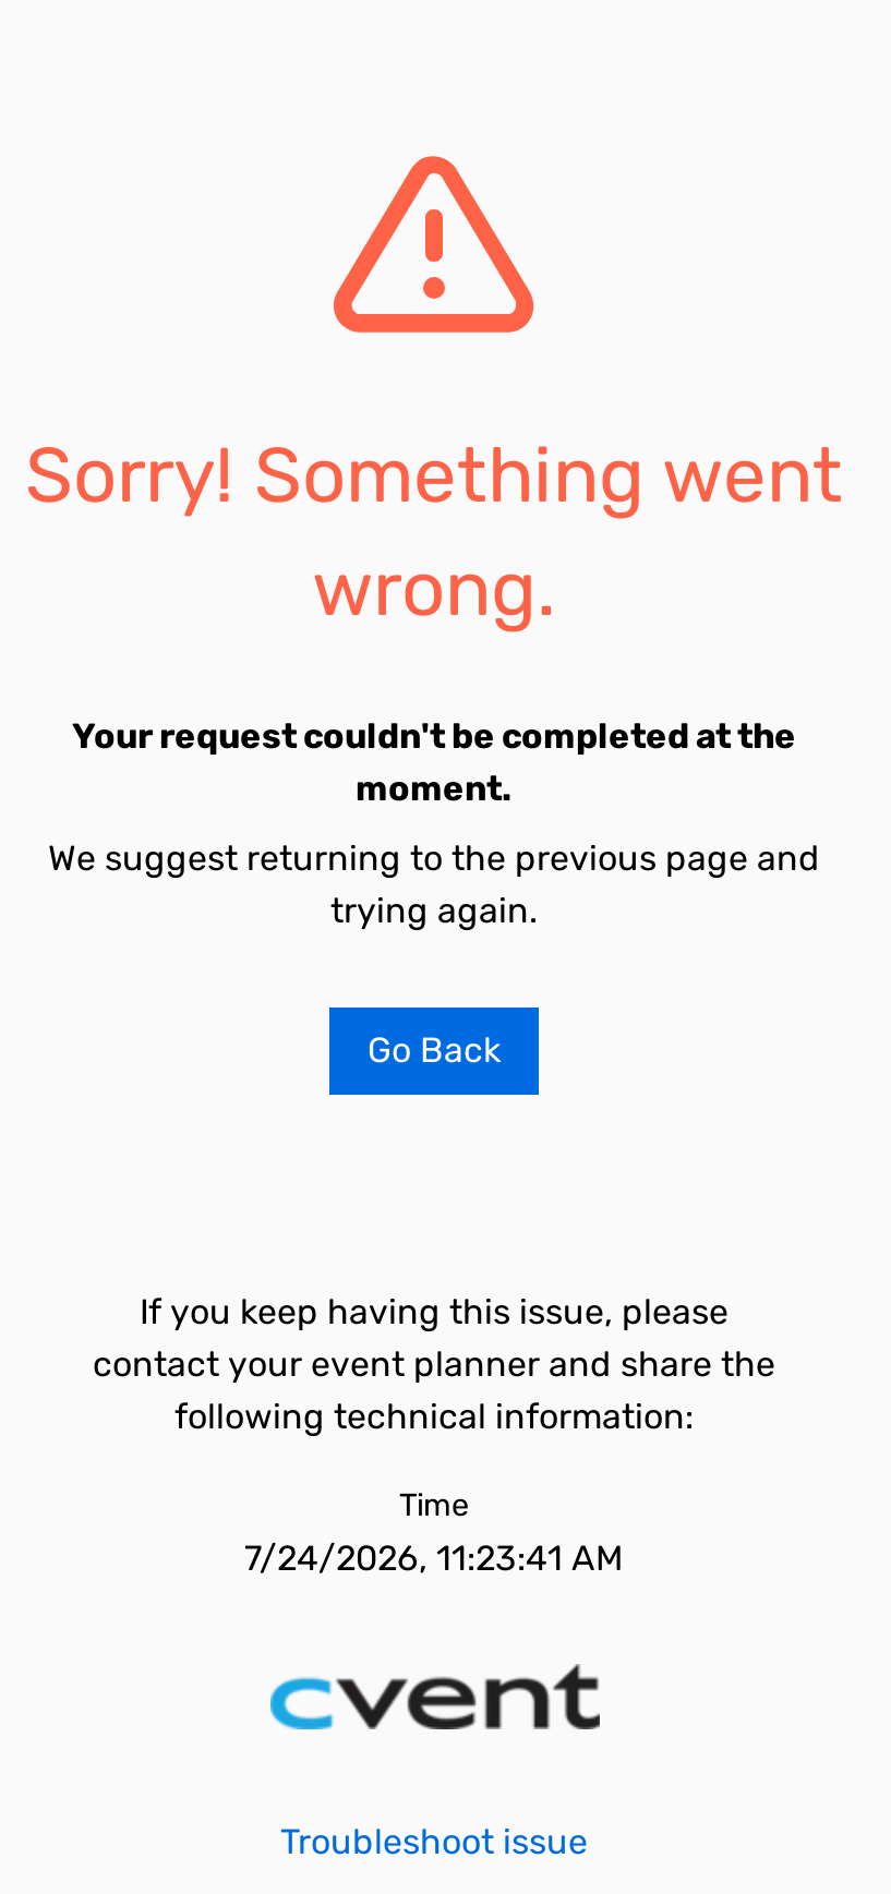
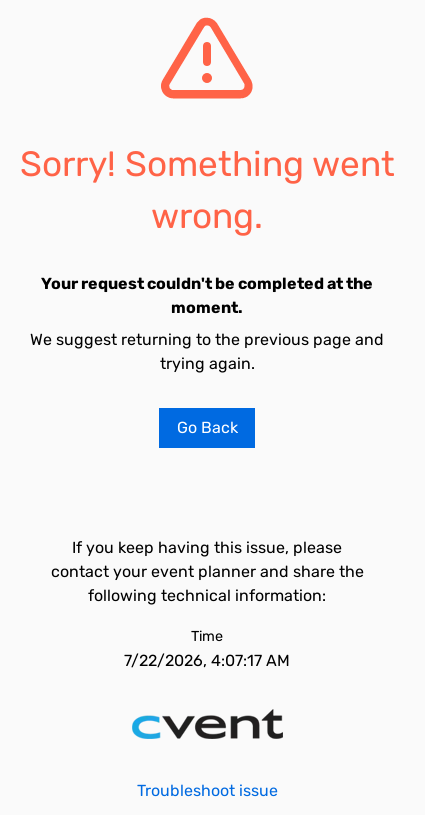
[244,1537,624,1579] 7/24/2026, 11:23:41 AM -> [124,651,290,670] 7/22/2026, 4:07:17 AM

